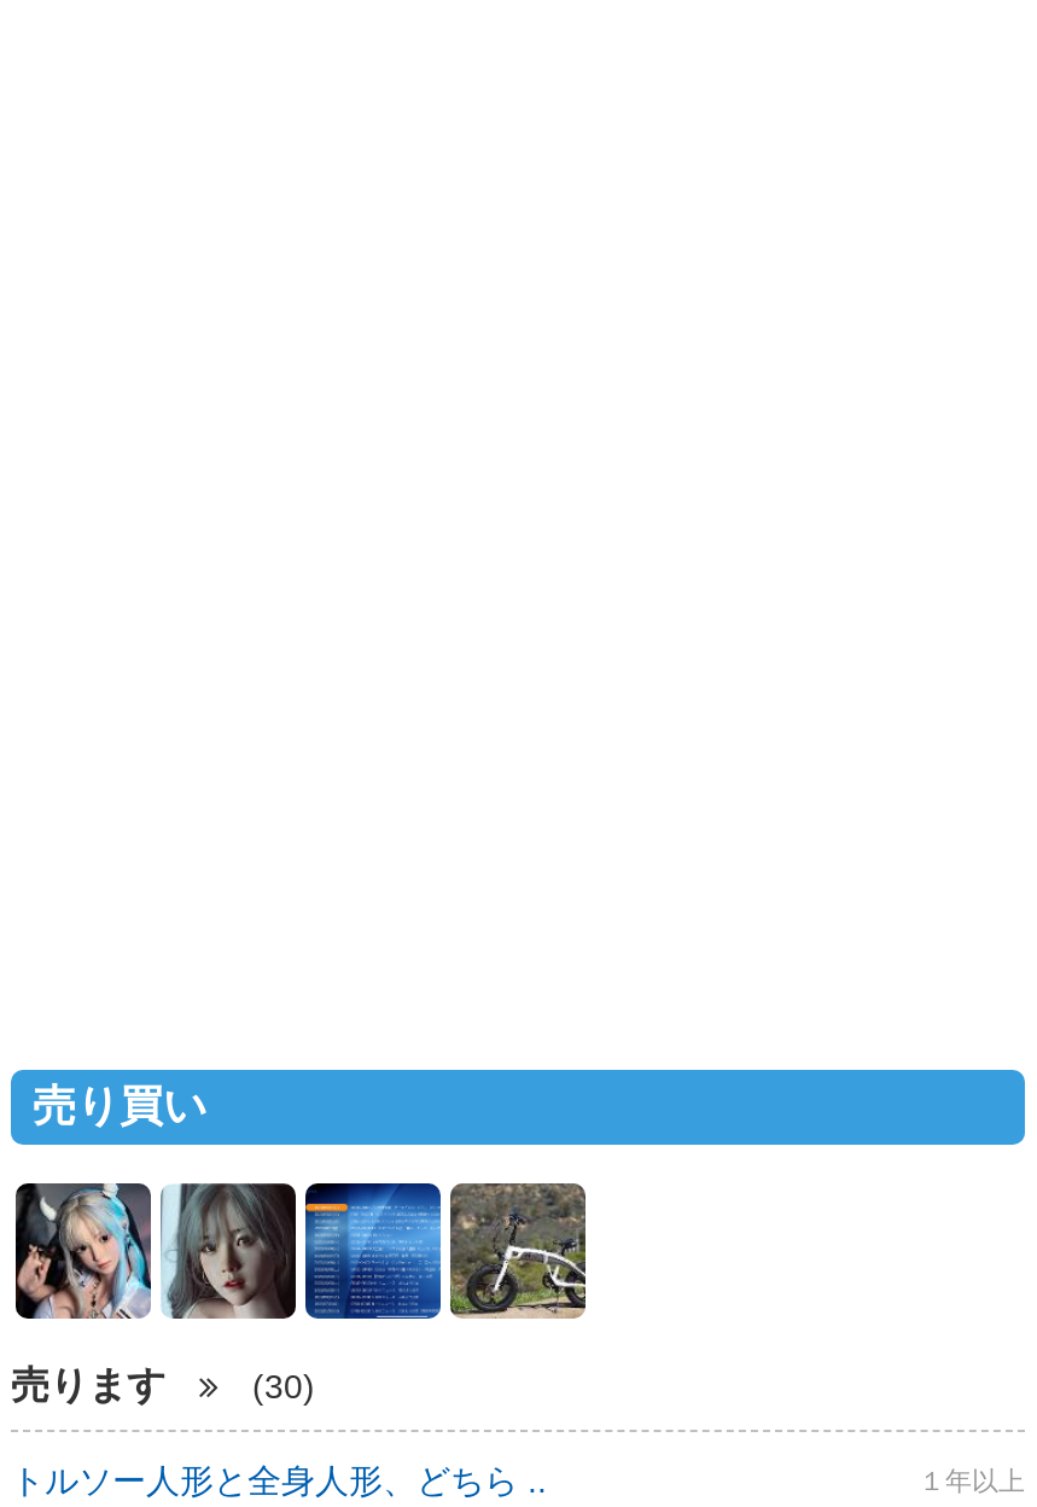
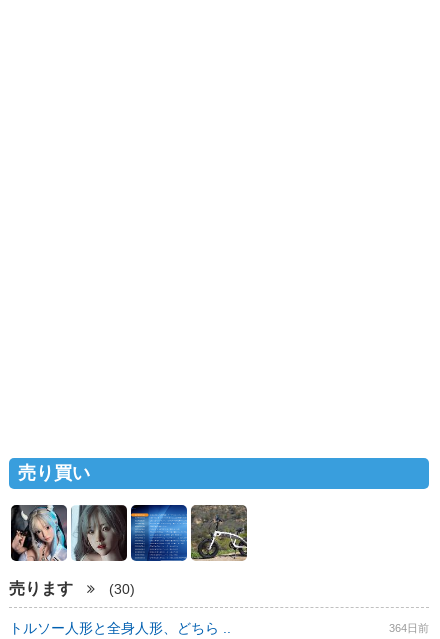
[919,1466,1025,1495] １年以上 -> [389,622,429,634] 364日前

